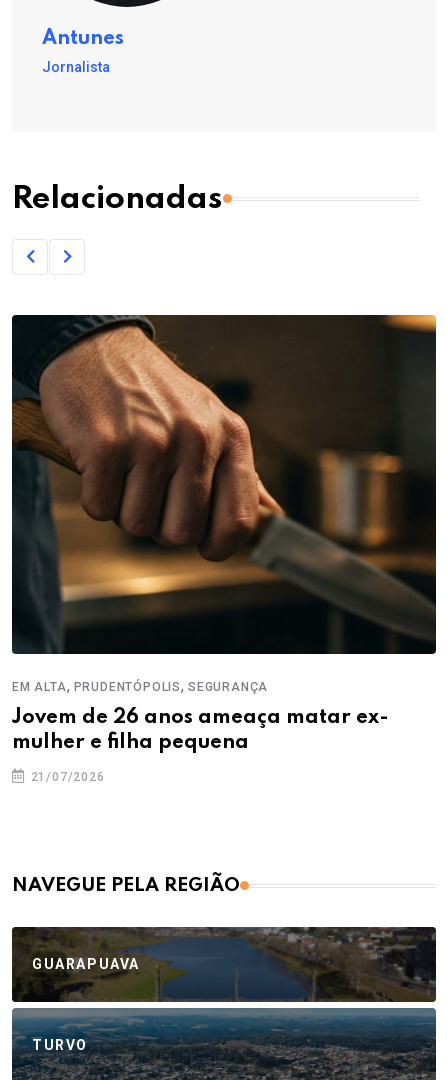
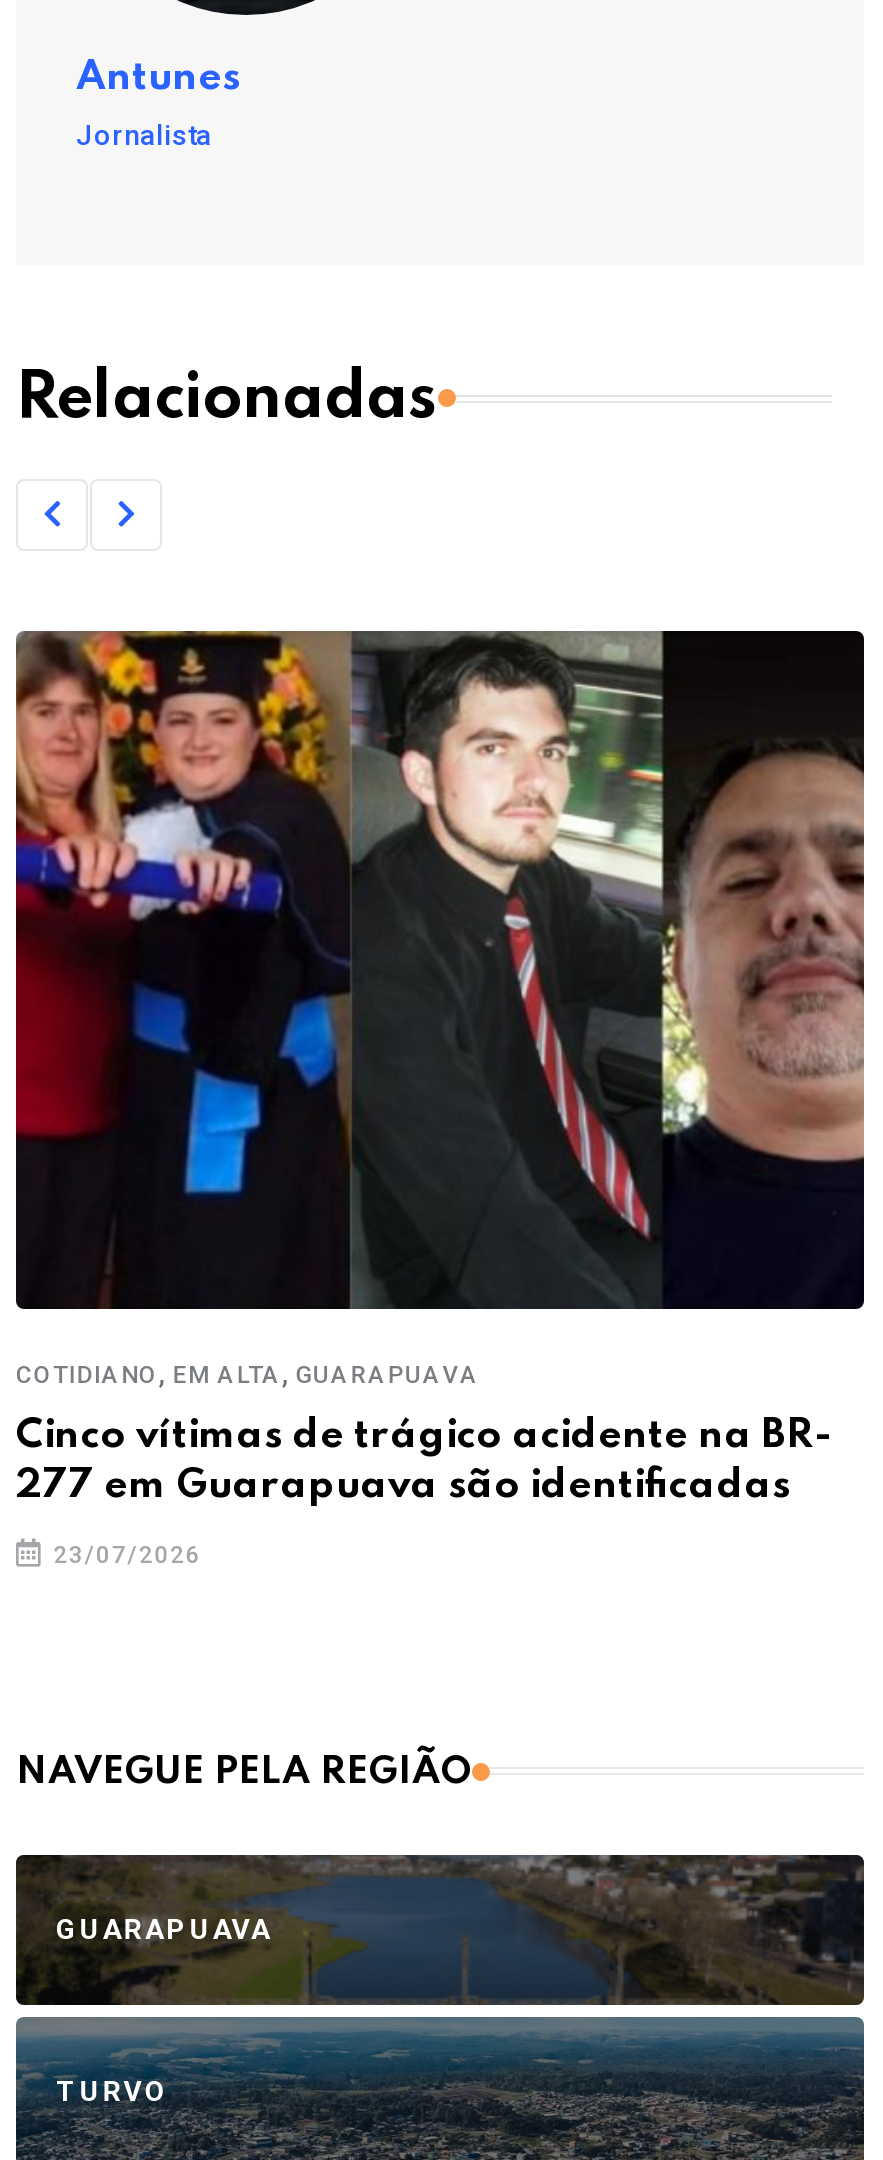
[11,314,437,695] [image] | EM ALTA, PRUDENTÓPOLIS, SEGURANÇA -> [14,628,866,1390] [image] | COTIDIANO, EM ALTA, GUARAPUAVA
[12,708,389,753] Jovem de 26 anos ameaça matar ex- | mulher e filha pequena -> [16,1416,834,1506] Cinco vítimas de trágico acidente na BR- | 277 em Guarapuava são identificadas
[27,770,105,784] 21/07/2026 -> [46,1540,201,1568] 23/07/2026

